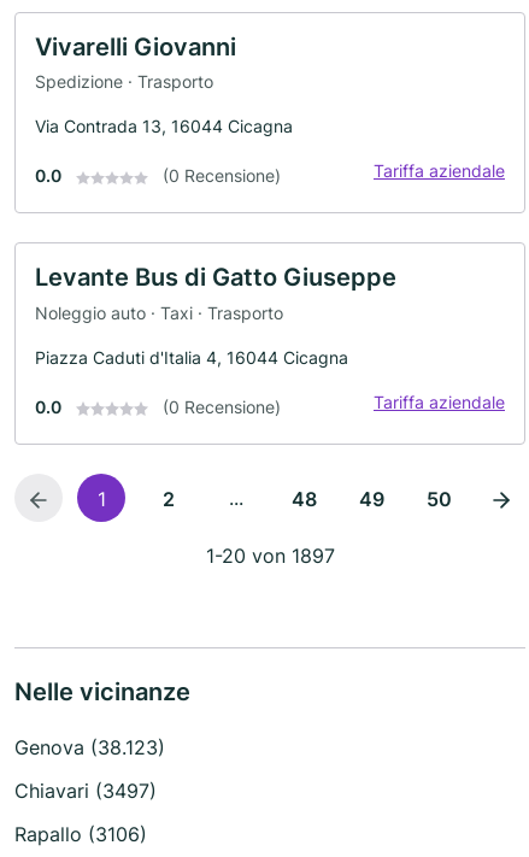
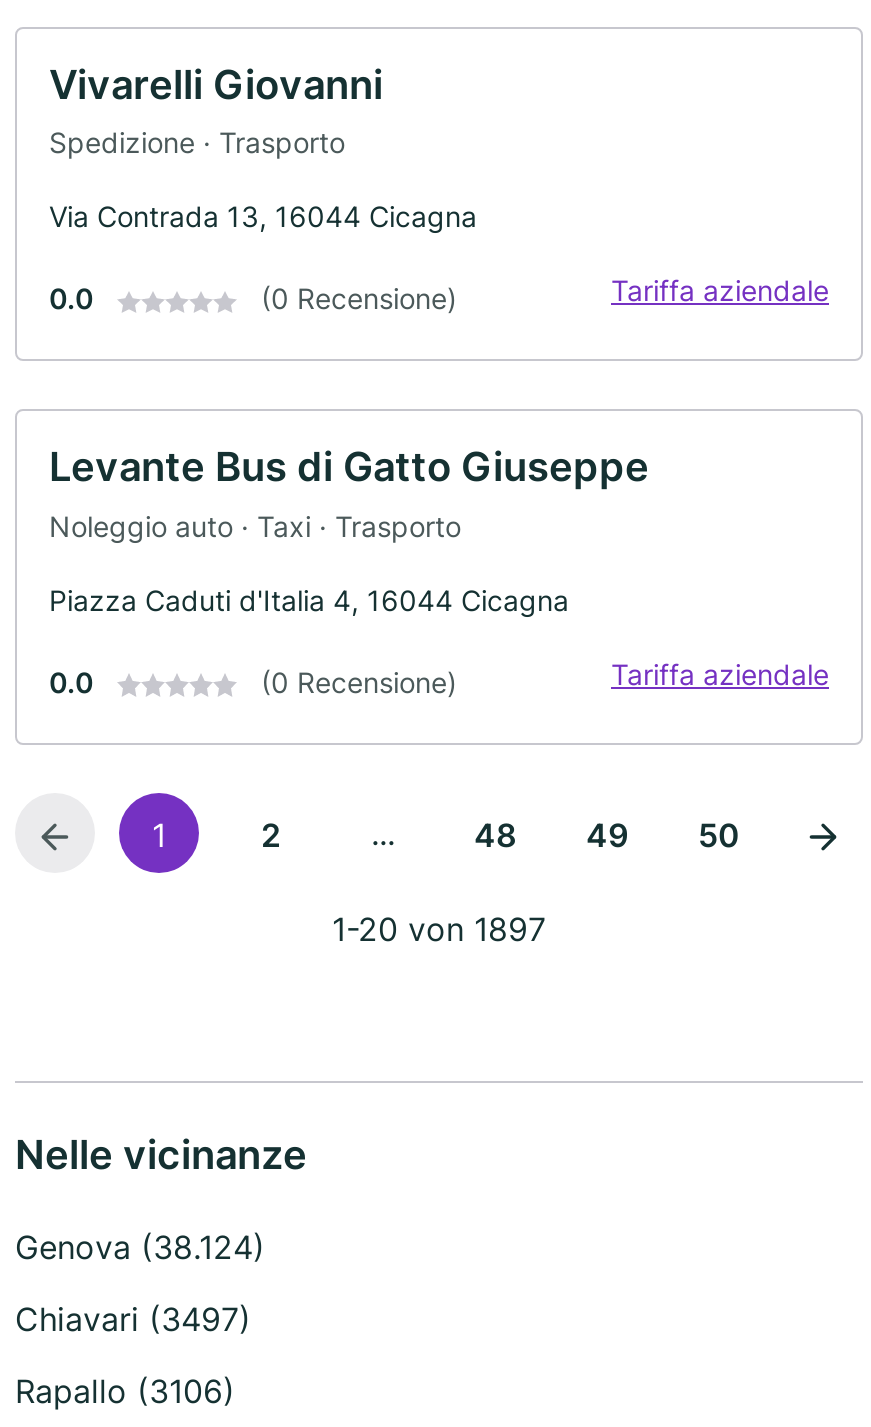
[14,735,165,759] Genova (38.123) -> [15,1227,265,1267] Genova (38.124)

